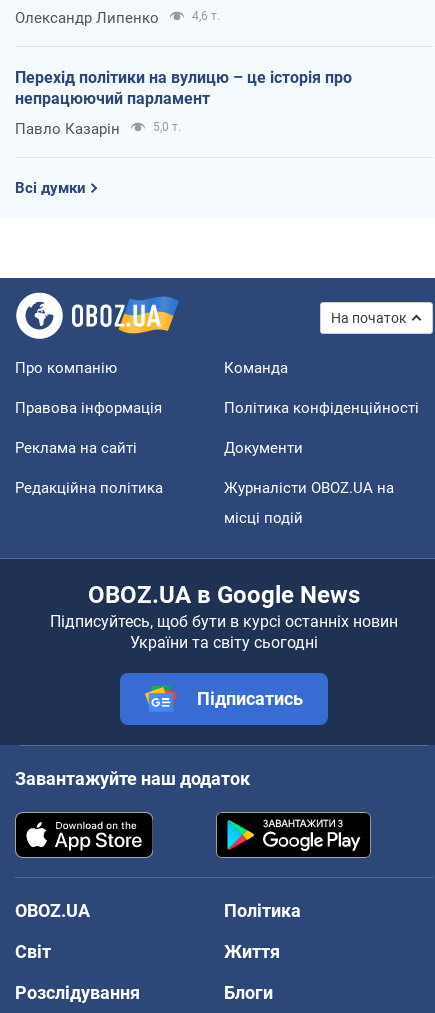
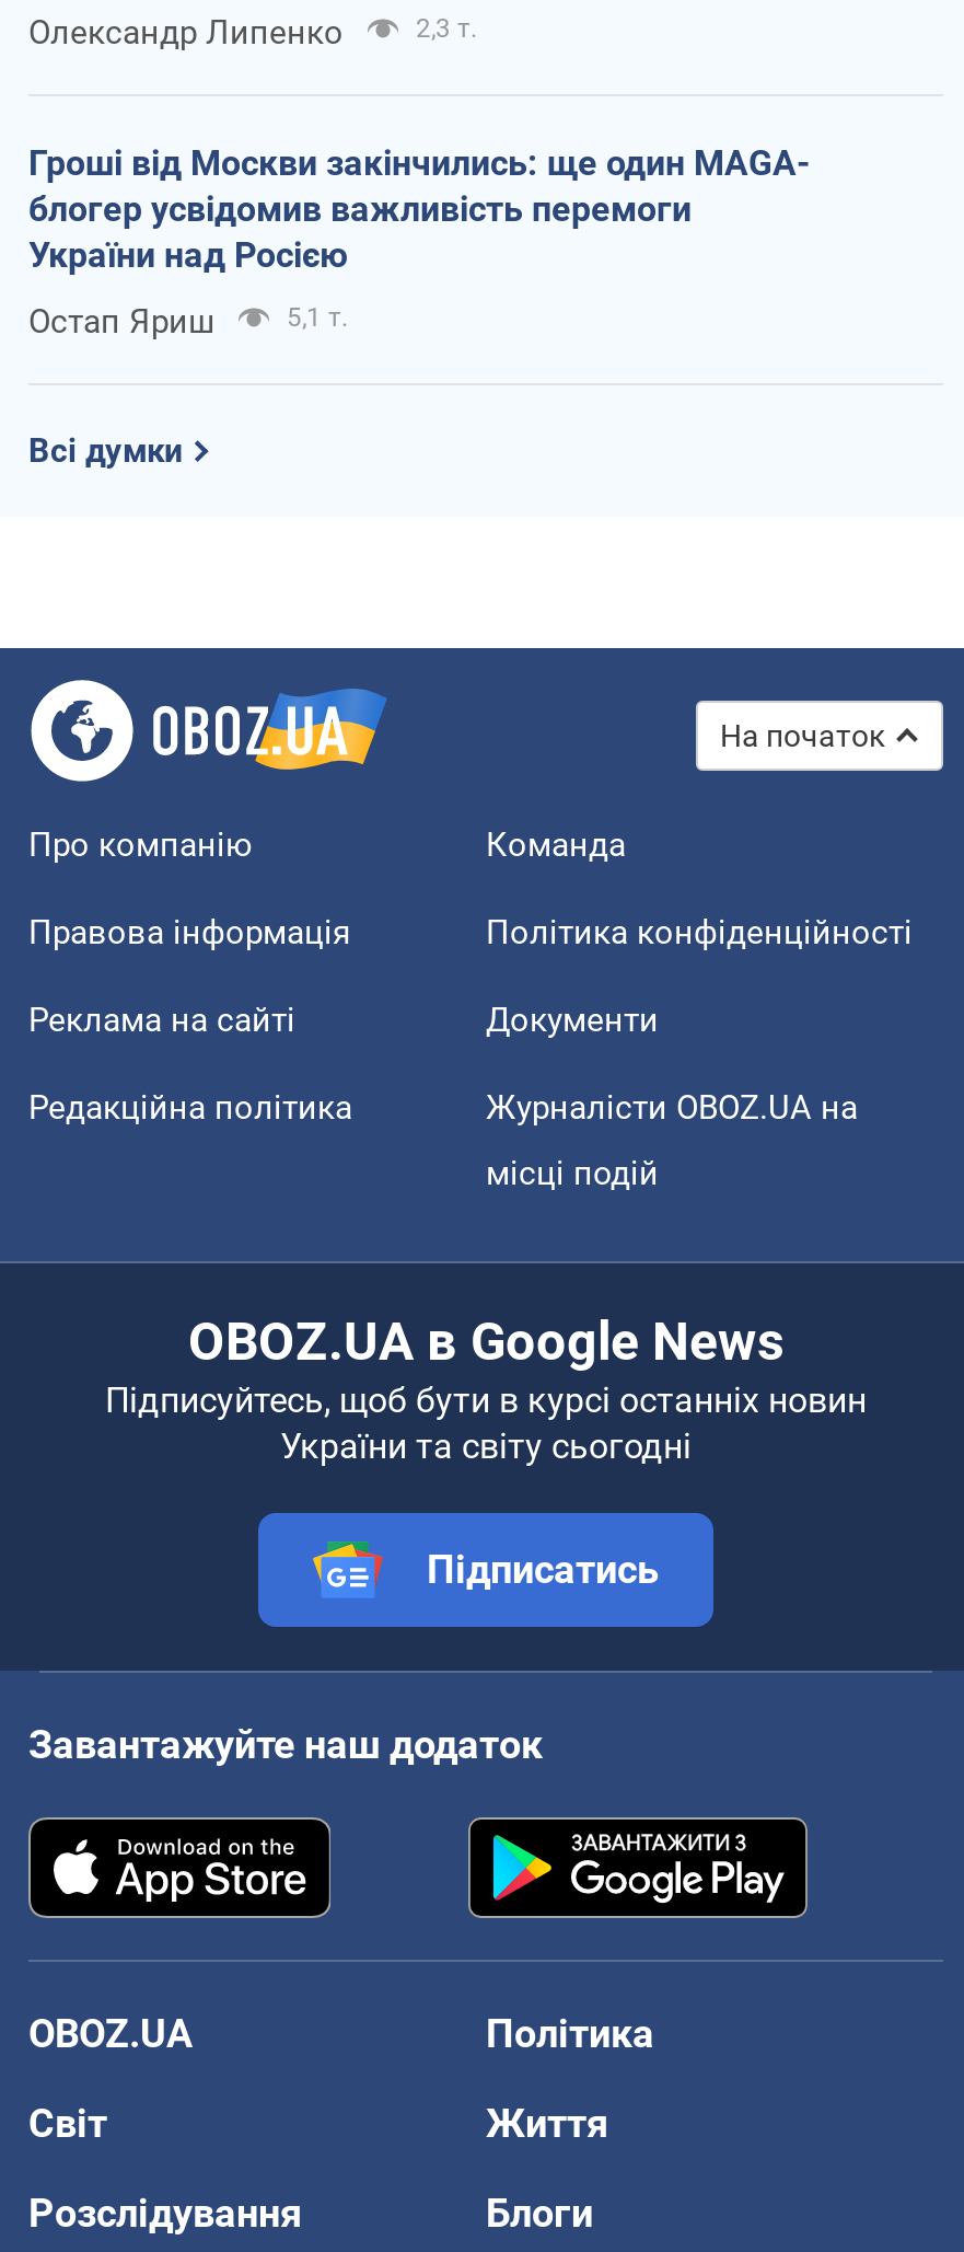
[192,9,220,23] 4,6 т. -> [416,12,477,43] 2,3 т.
[15,68,352,108] Перехід політики на вулицю – це історія про | непрацюючий парламент -> [28,142,810,275] Гроші від Москви закінчились: ще один MAGA- | блогер усвідомив важливість перемоги | України над Росією
[15,120,181,138] Павло Казарін | 5,0 т. -> [28,302,348,341] Остап Яриш | 5,1 т.

